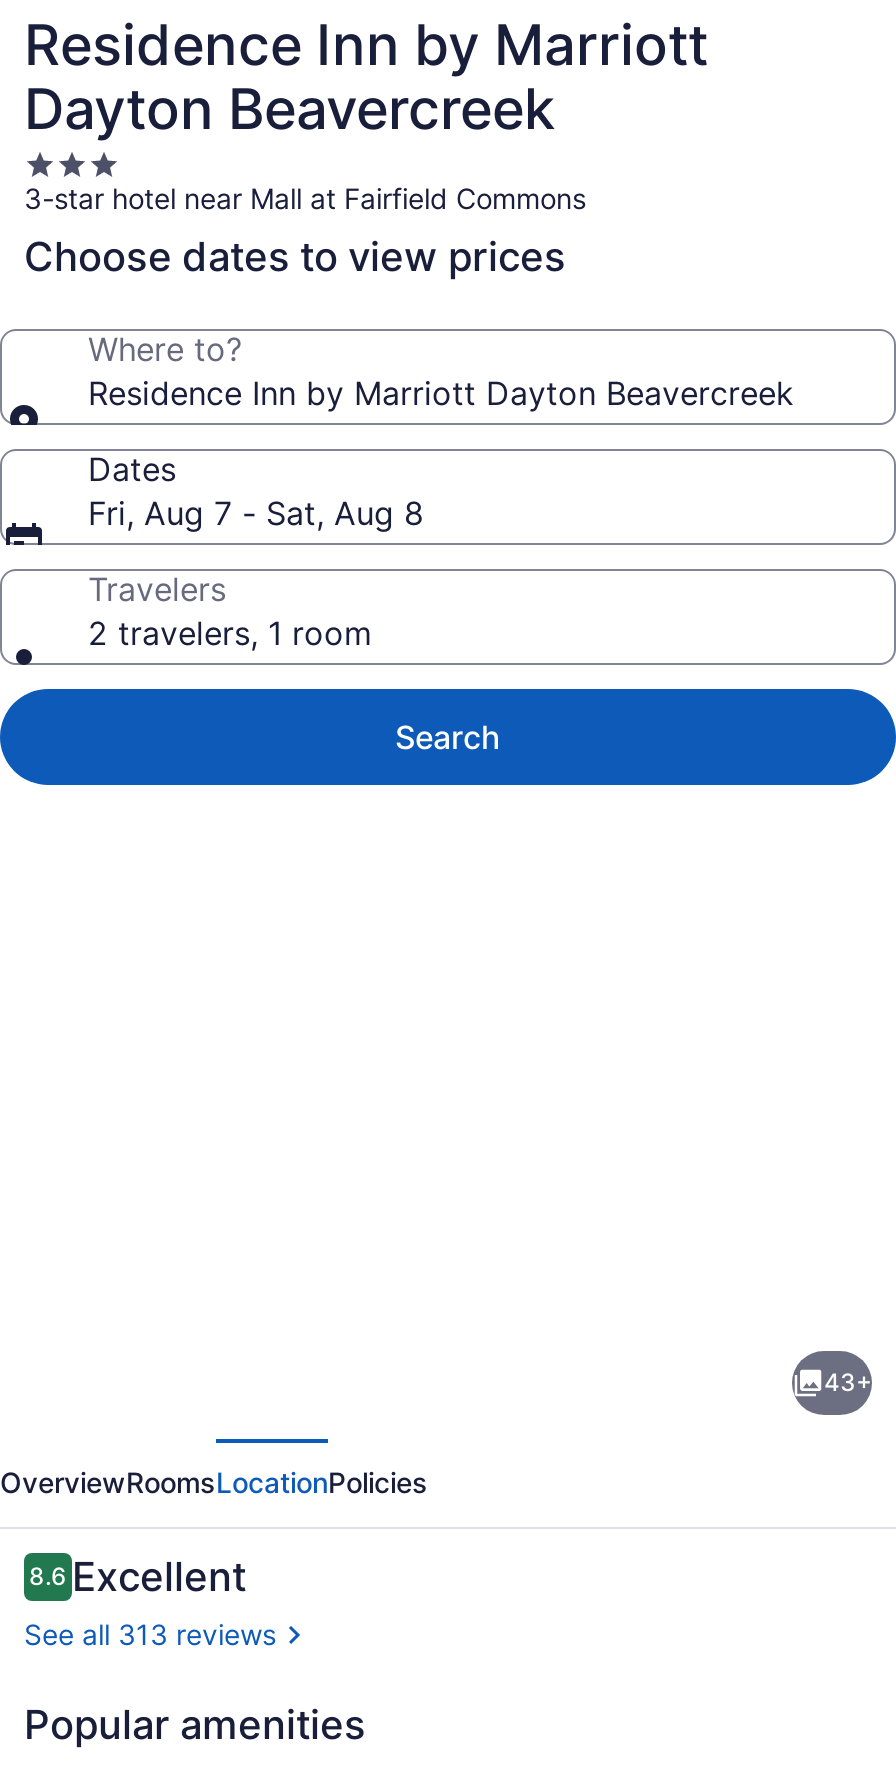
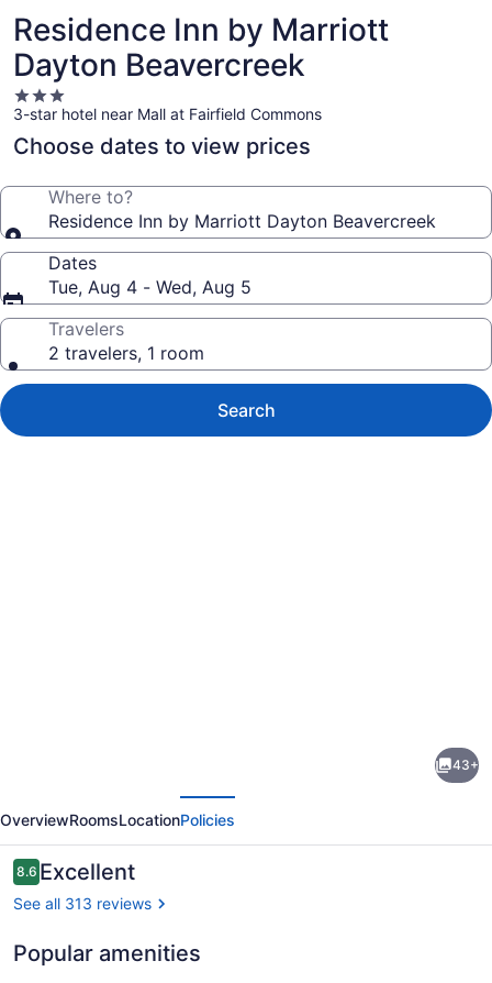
[88,493,424,533] Fri, Aug 7 - Sat, Aug 8 -> [48,276,251,298] Tue, Aug 4 - Wed, Aug 5

